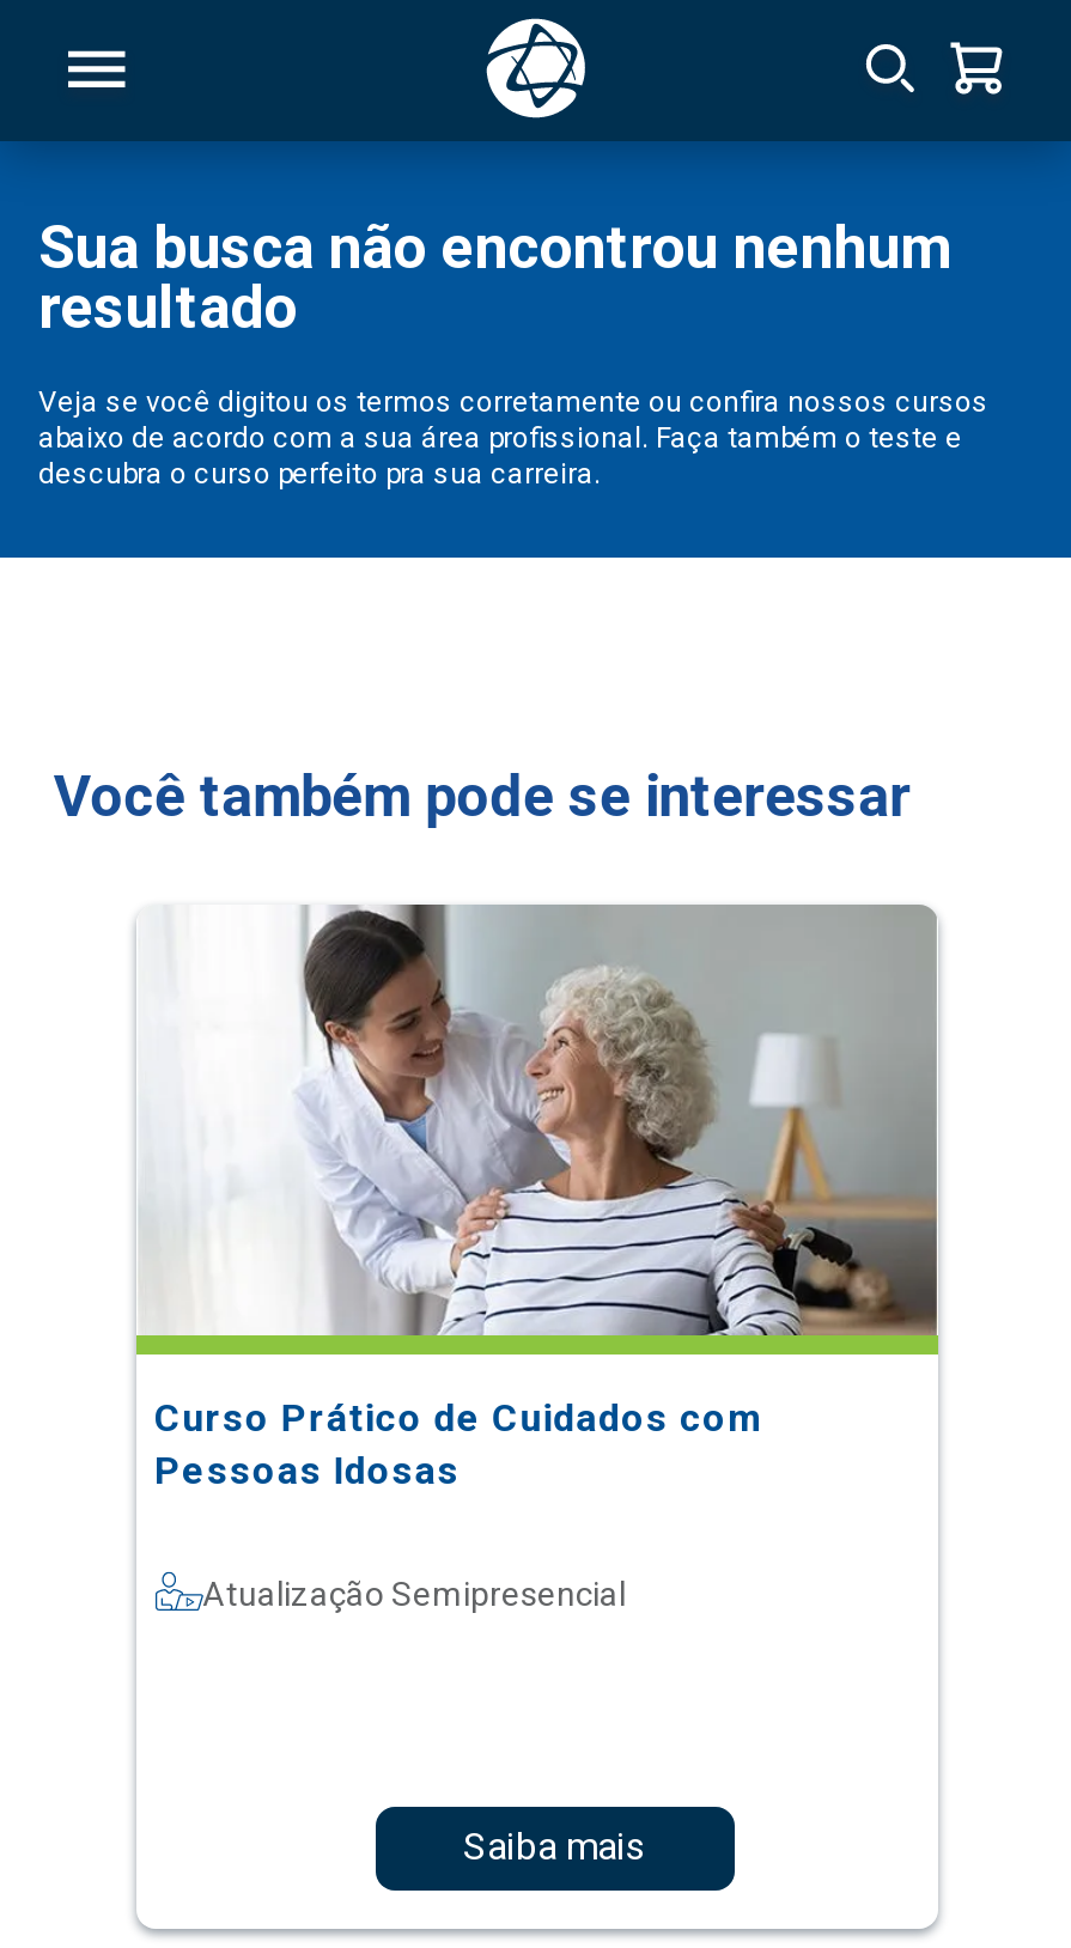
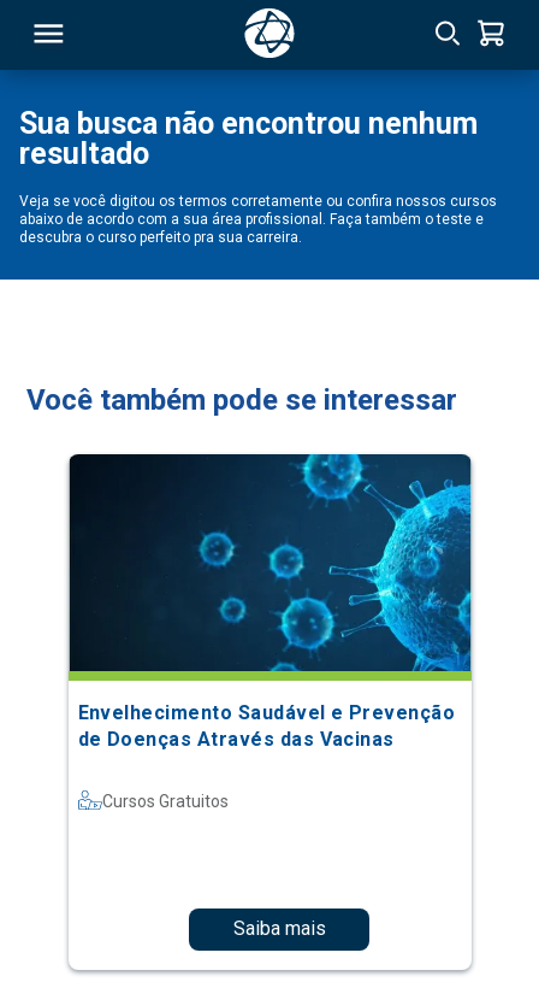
[136,902,938,1493] [image] | Curso Prático de Cuidados com | Pessoas Idosas -> [67,453,472,751] [image] | Envelhecimento Saudável e Prevenção | de Doenças Através das Vacinas
[202,1574,626,1613] Atualização Semipresencial -> [102,792,228,811] Cursos Gratuitos

